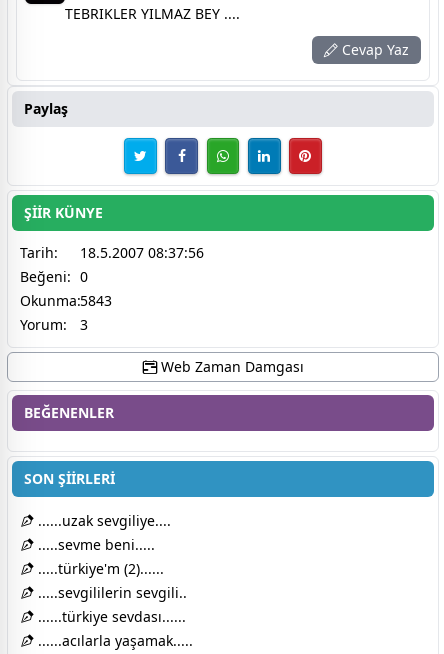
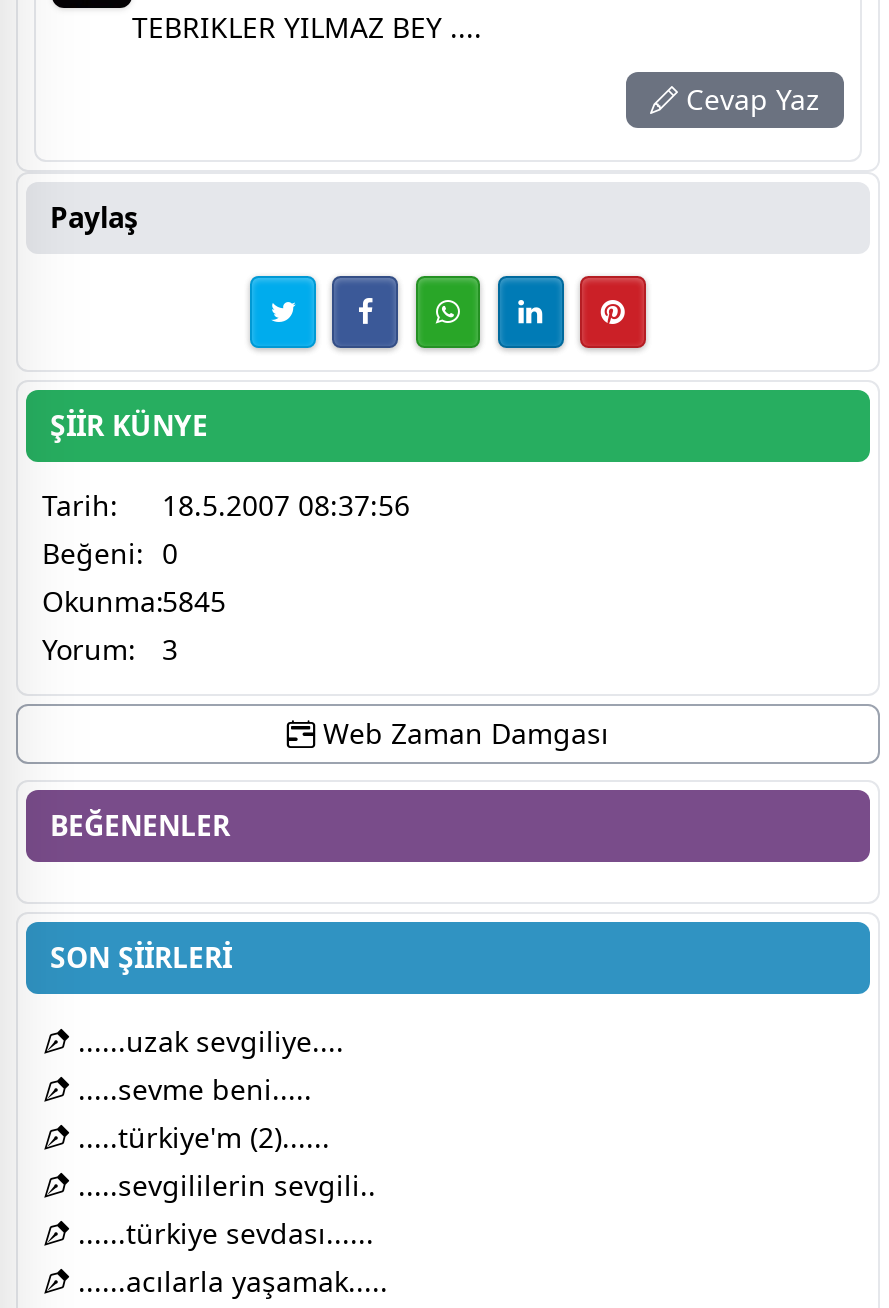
[20,291,112,310] Okunma:5843 -> [42,582,226,620] Okunma:5845

